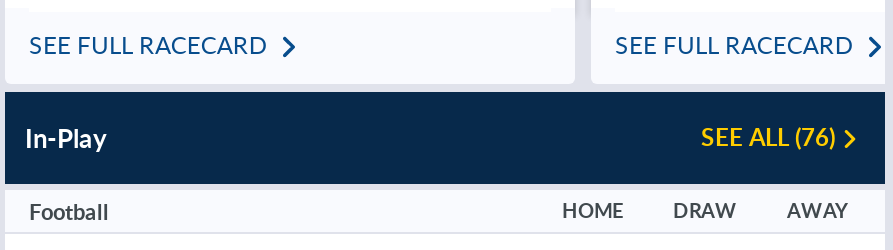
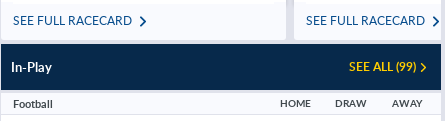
[701,120,835,154] SEE ALL (76) -> [349,58,416,75] SEE ALL (99)

